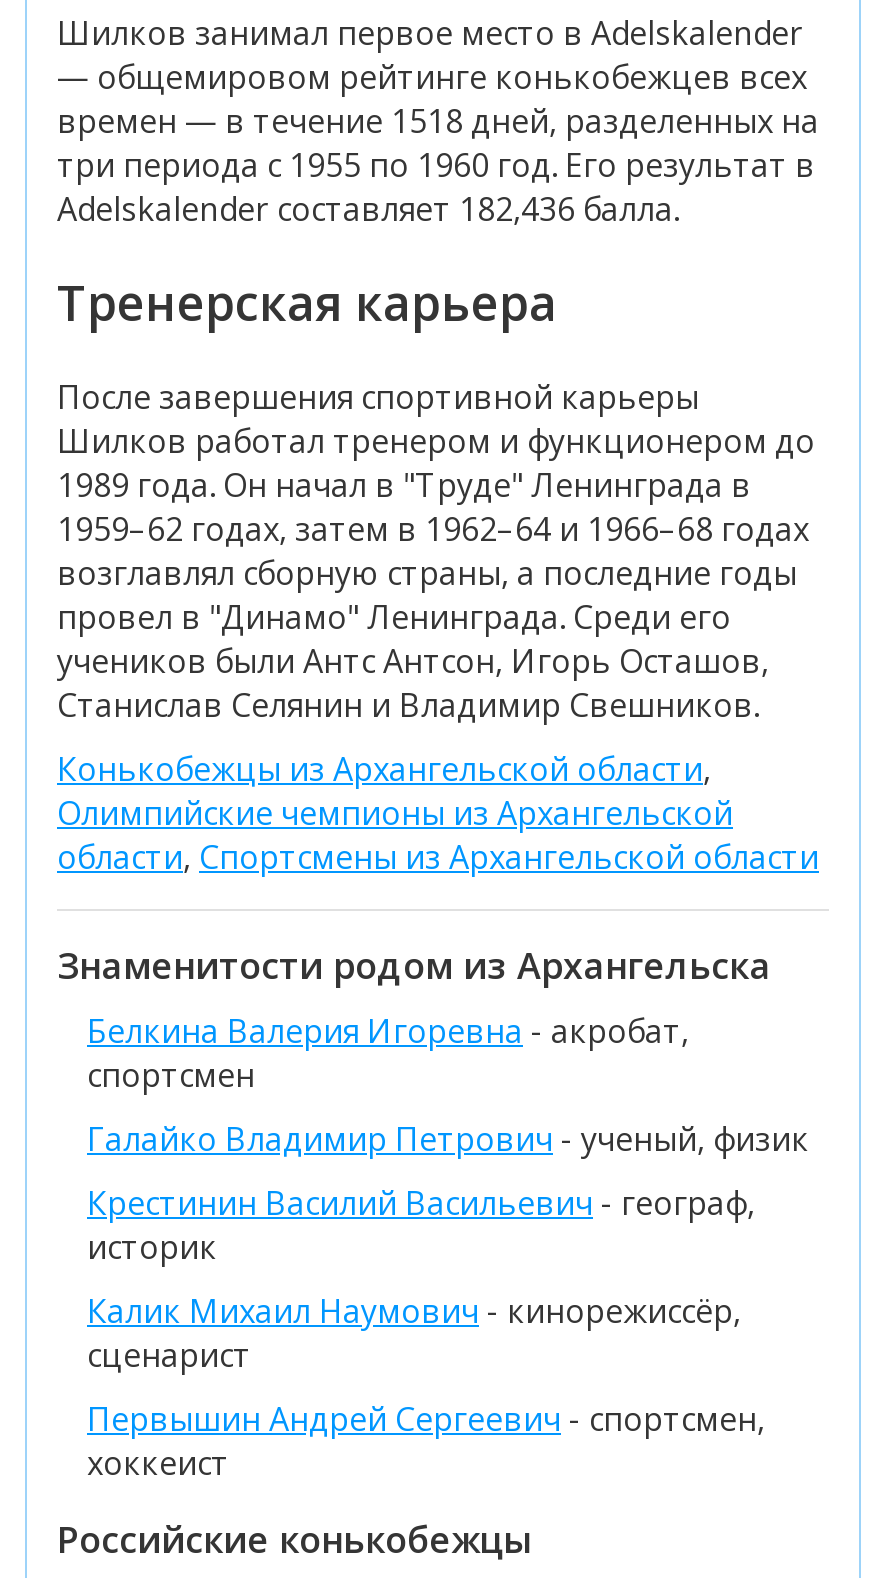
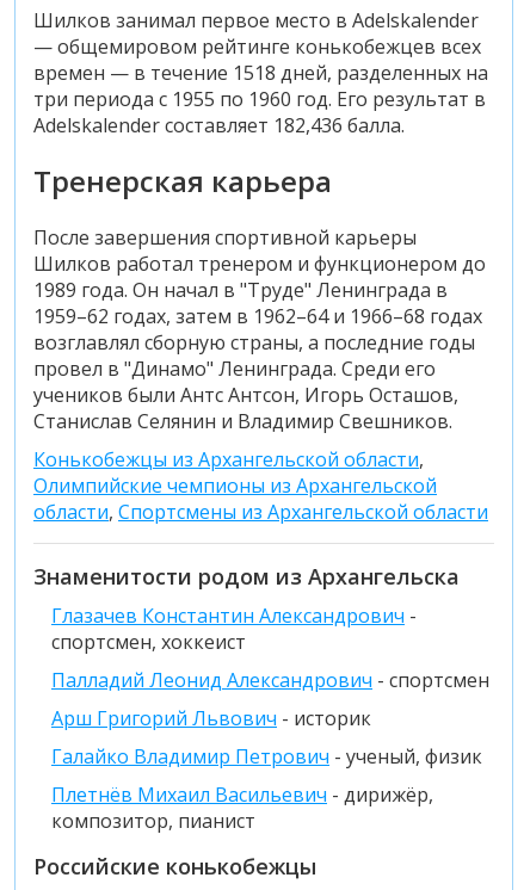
[87,1010,689,1098] Белкина Валерия Игоревна - акробат, | спортсмен -> [51,603,489,732] Глазачев Константин Александрович - | спортсмен, хоккеист | Палладий Леонид Александрович - спортсмен | Арш Григорий Львович - историк
moved [87,1118,809,1162] -> [51,744,482,770]: Галайко Владимир Петрович - ученый, физик
[87,1182,765,1486] Крестинин Василий Васильевич - географ, | историк | Калик Михаил Наумович - кинорежиссёр, | сценарист | Первышин Андрей Сергеевич - спортсмен, | хоккеист -> [51,782,433,834] Плетнёв Михаил Васильевич - дирижёр, | композитор, пианист

